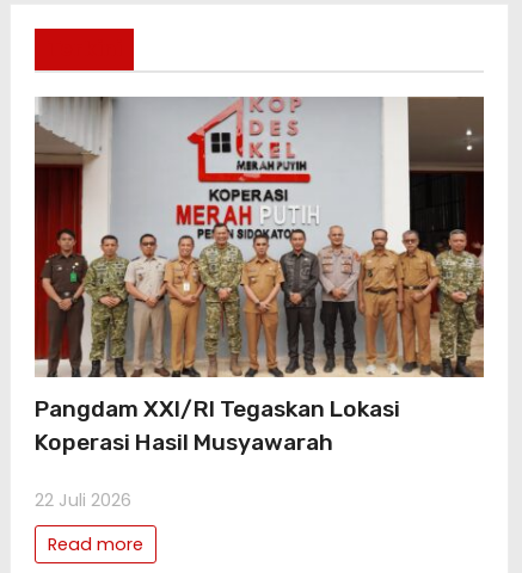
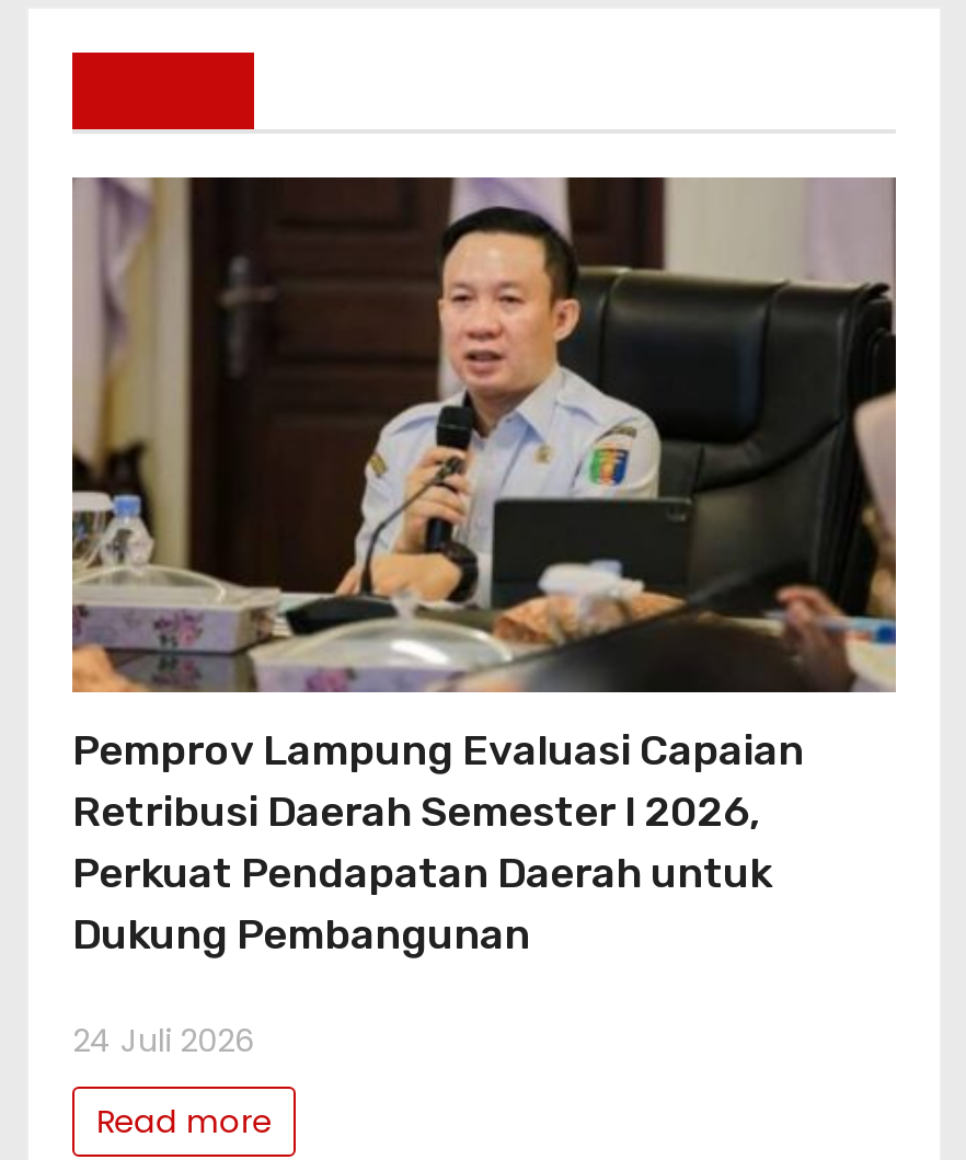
[35,97,485,456] [image] | Pangdam XXI/RI Tegaskan Lokasi | Koperasi Hasil Musyawarah -> [70,177,898,959] [image] | Pemprov Lampung Evaluasi Capaian | Retribusi Daerah Semester I 2026, | Perkuat Pendapatan Daerah untuk | Dukung Pembangunan
[35,488,131,512] 22 Juli 2026 -> [72,1018,254,1062] 24 Juli 2026

